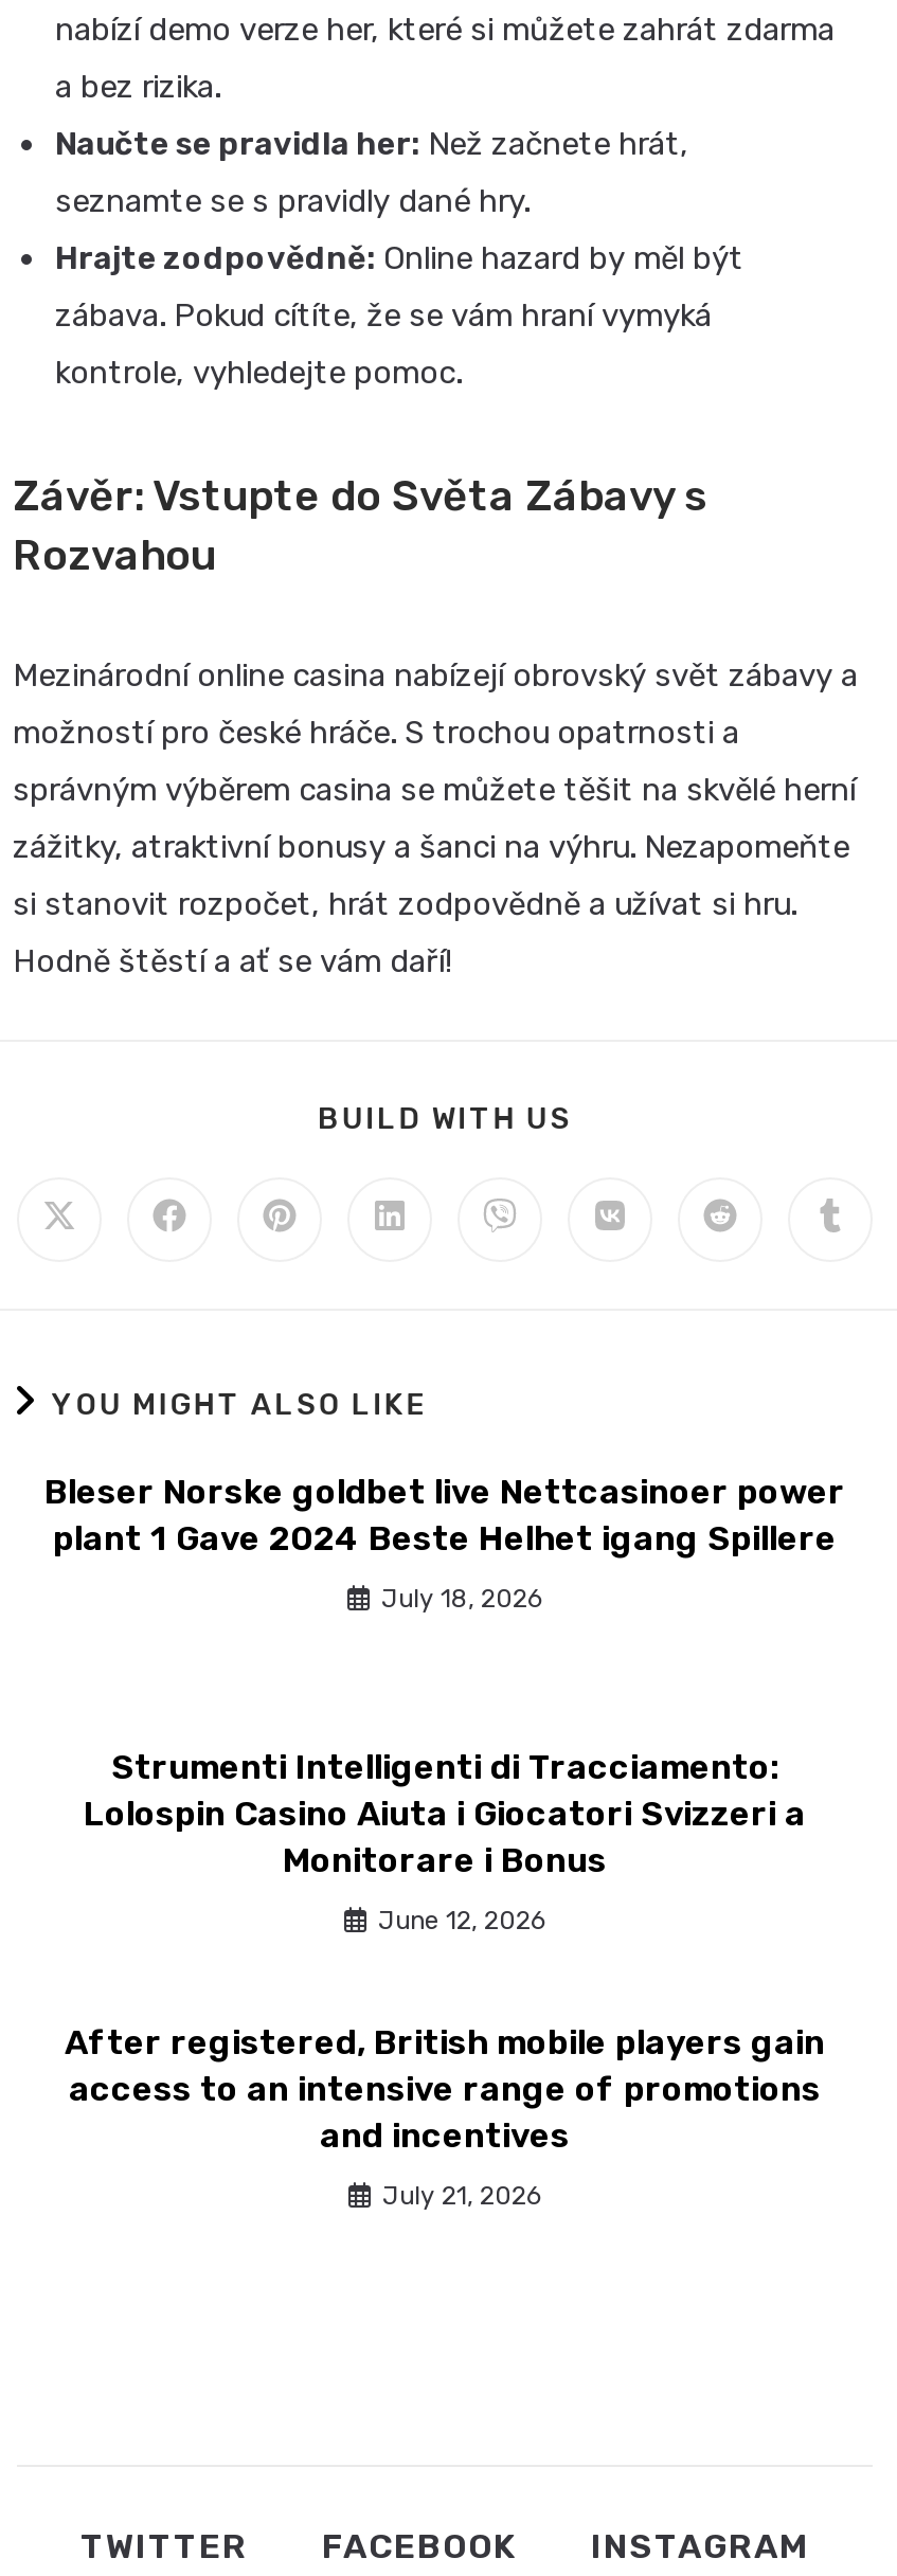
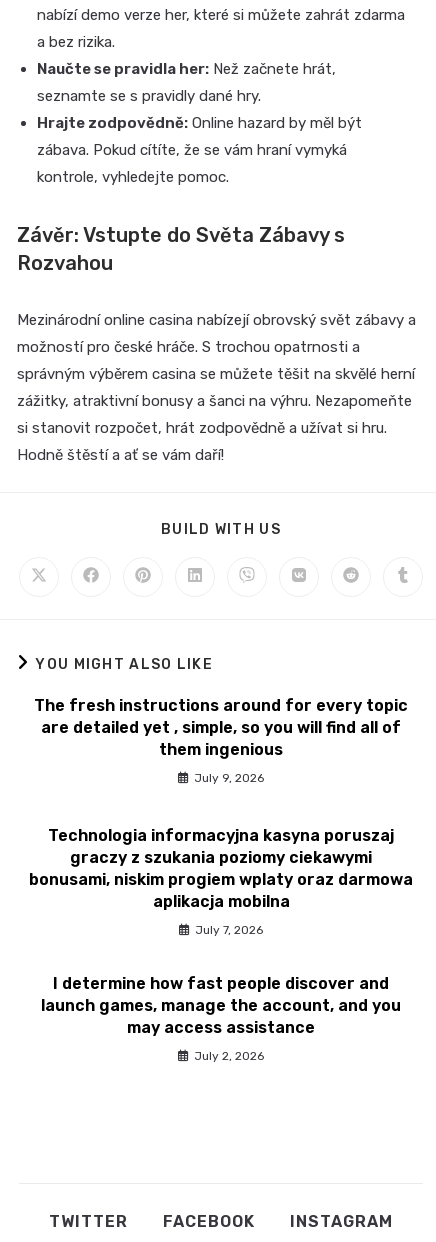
[44,1472,845,1559] Bleser Norske goldbet live Nettcasinoer power | plant 1 Gave 2024 Beste Helhet igang Spillere -> [34,696,408,759] The fresh instructions around for every topic | are detailed yet , simple, so you will find all of | them ingenious
[381,1584,542,1614] July 18, 2026 -> [194,771,264,785] July 9, 2026
[84,1747,806,1880] Strumenti Intelligenti di Tracciamento: | Lolospin Casino Aiuta i Giocatori Svizzeri a | Monitorare i Bonus -> [29,826,413,911] Technologia informacyjna kasyna poruszaj | graczy z szukania poziomy ciekawymi | bonusami, niskim progiem wplaty oraz darmowa | aplikacja mobilna
[378,1906,545,1935] June 12, 2026 -> [195,923,263,937] July 7, 2026
[65,2022,825,2156] After registered, British mobile players gain | access to an intensive range of promotions | and incentives -> [41,974,401,1037] I determine how fast people discover and | launch games, manage the account, and you | may access assistance
[382,2181,541,2211] July 21, 2026 -> [194,1049,264,1063] July 2, 2026

